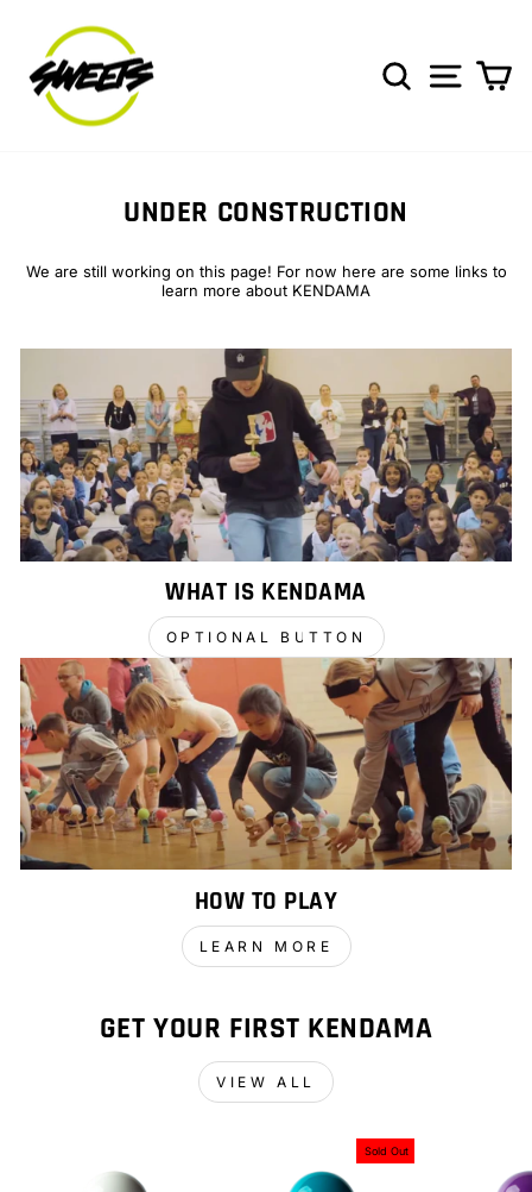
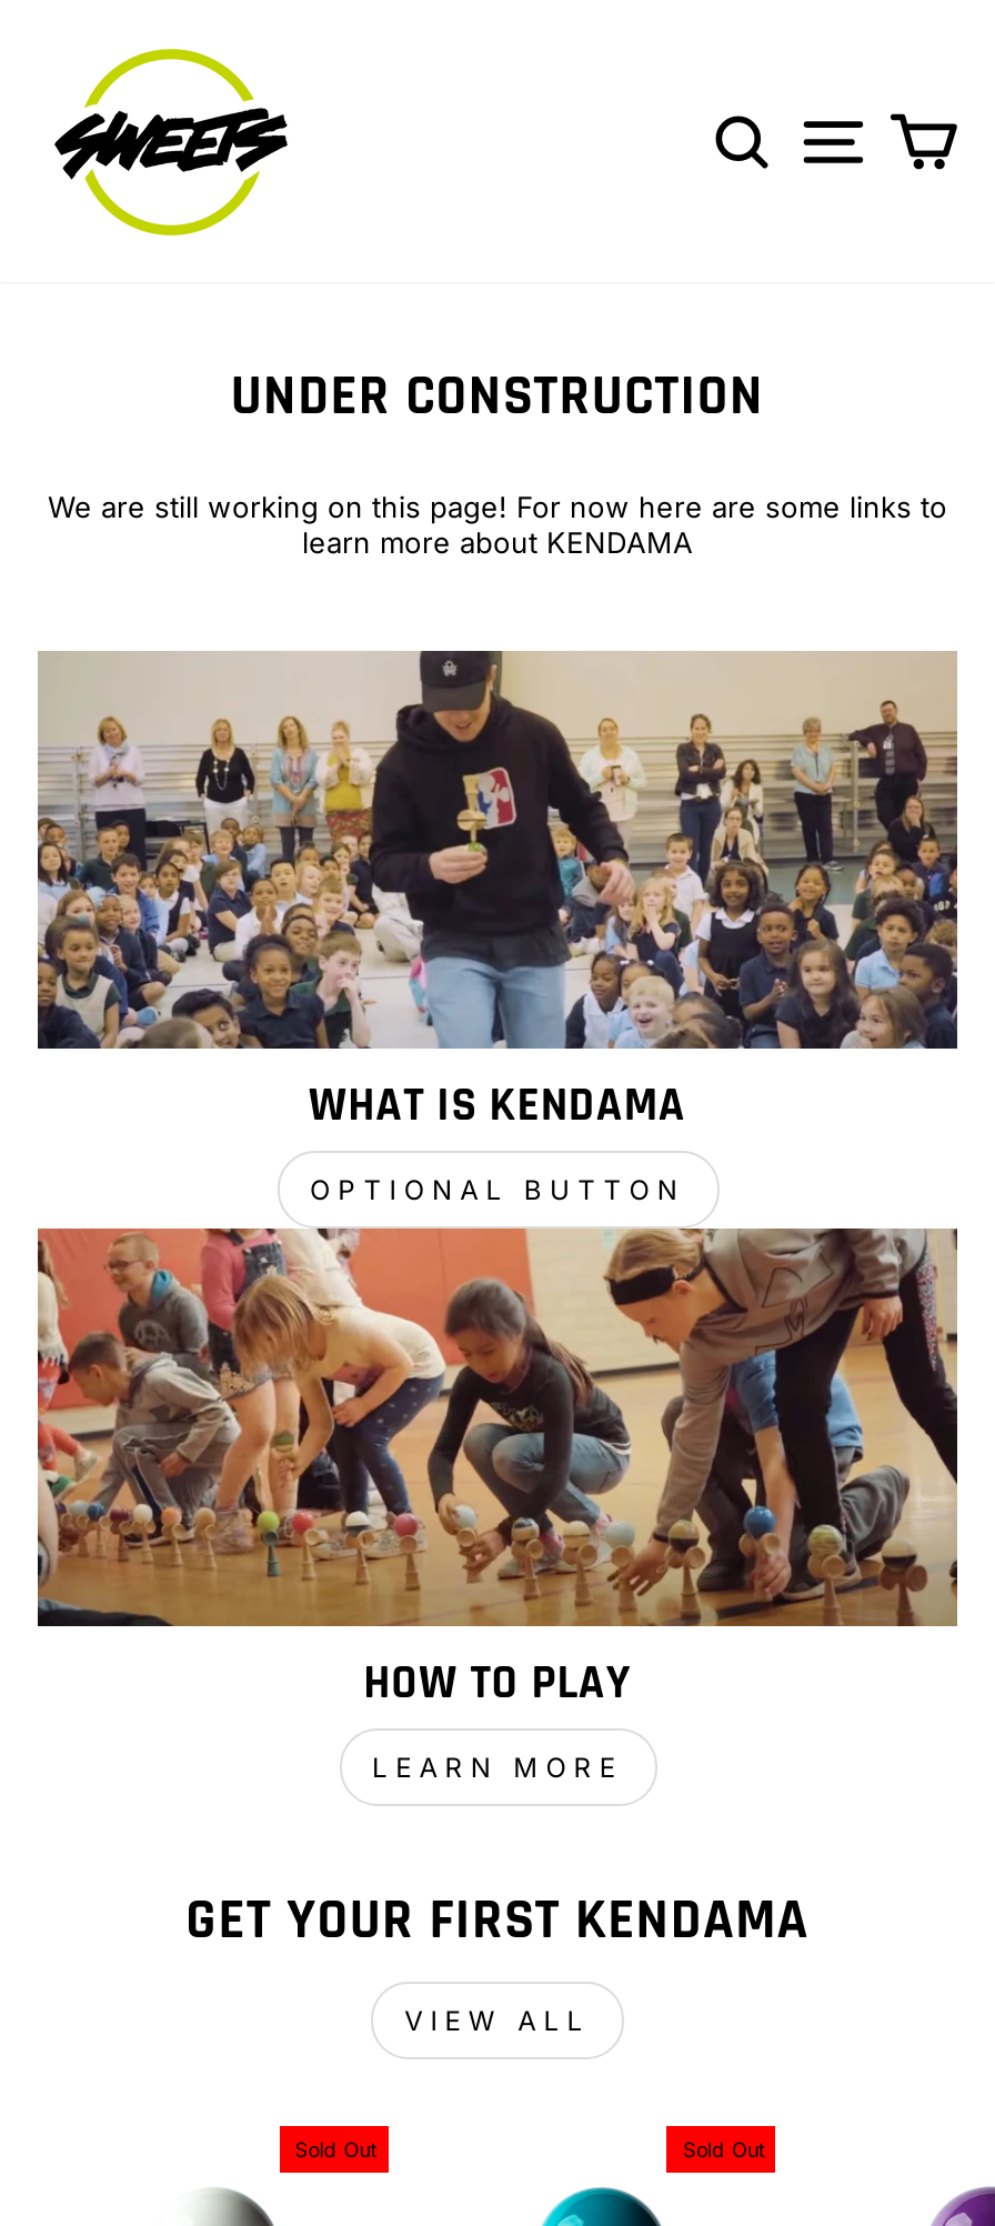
none -> [295,2136,377,2161] Sold Out

